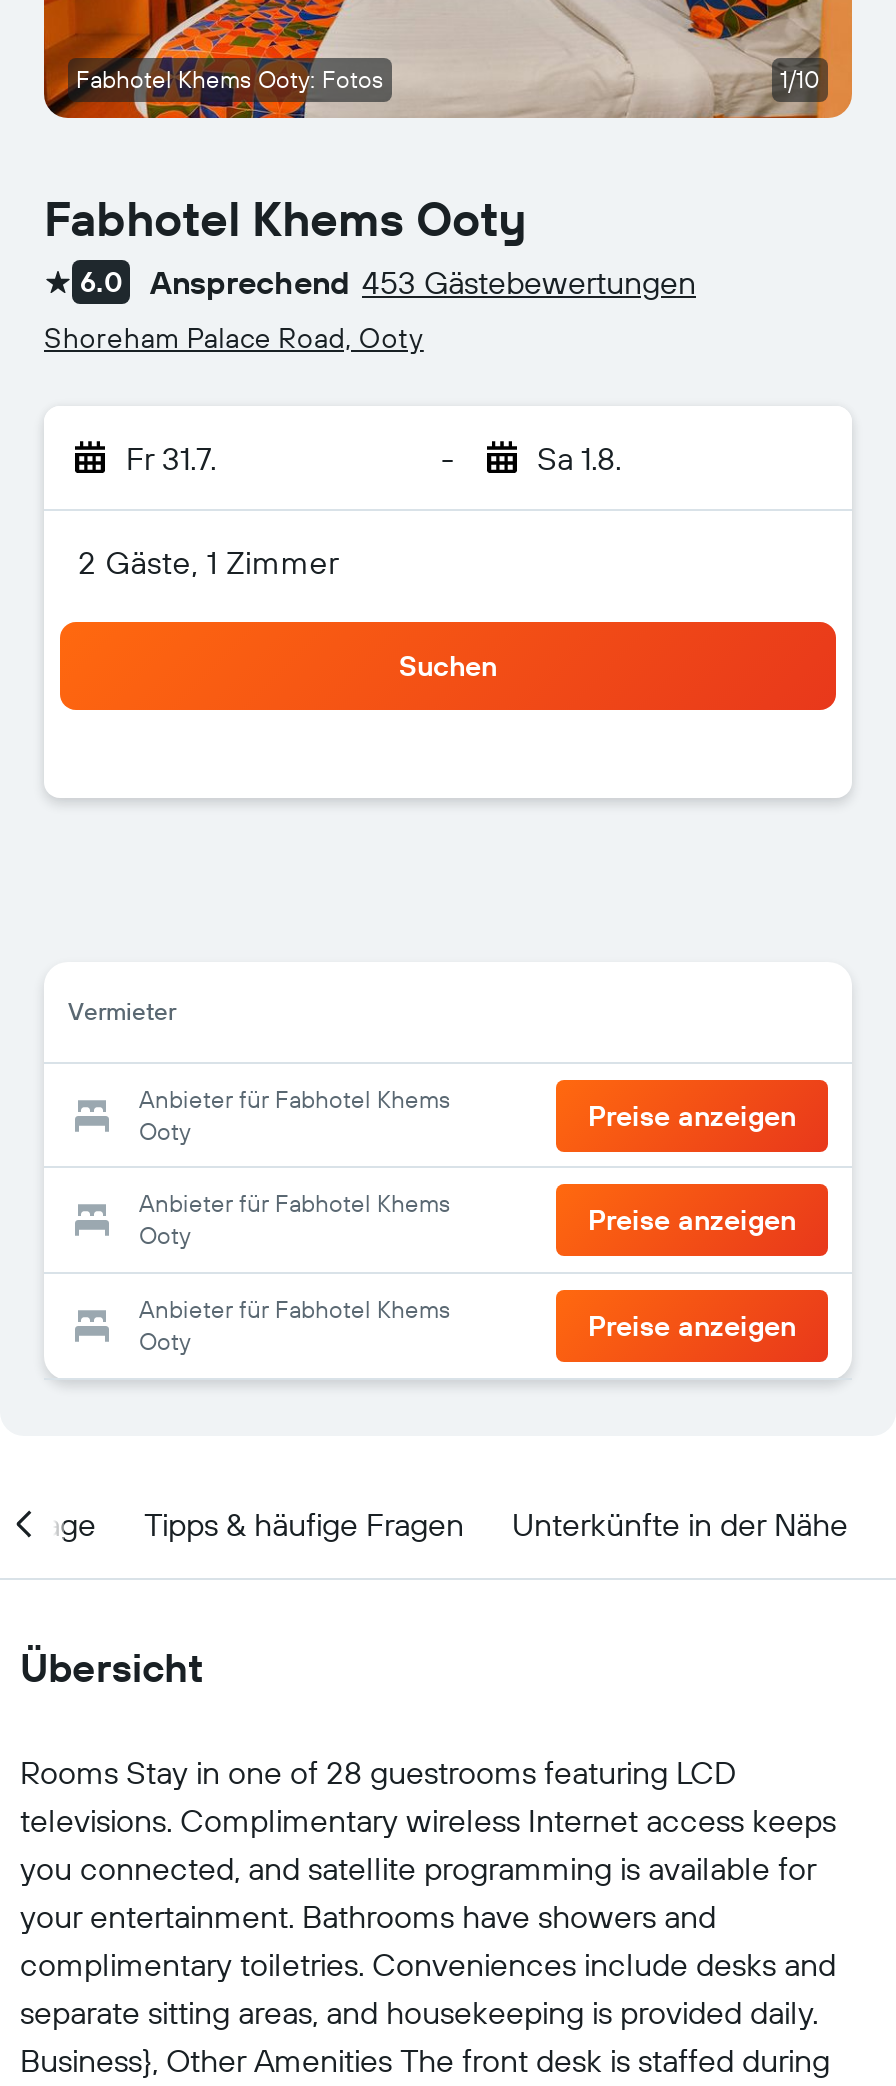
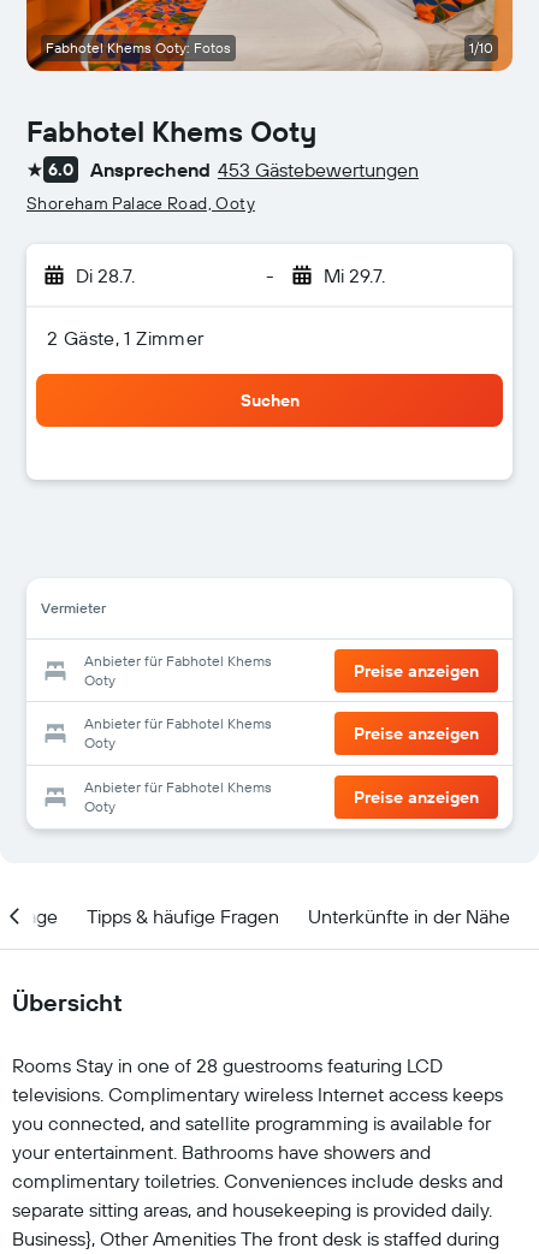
[126,438,216,478] Fr 31.7. -> [76,263,135,287] Di 28.7.
[537,438,621,478] Sa 1.8. -> [323,263,384,287] Mi 29.7.

